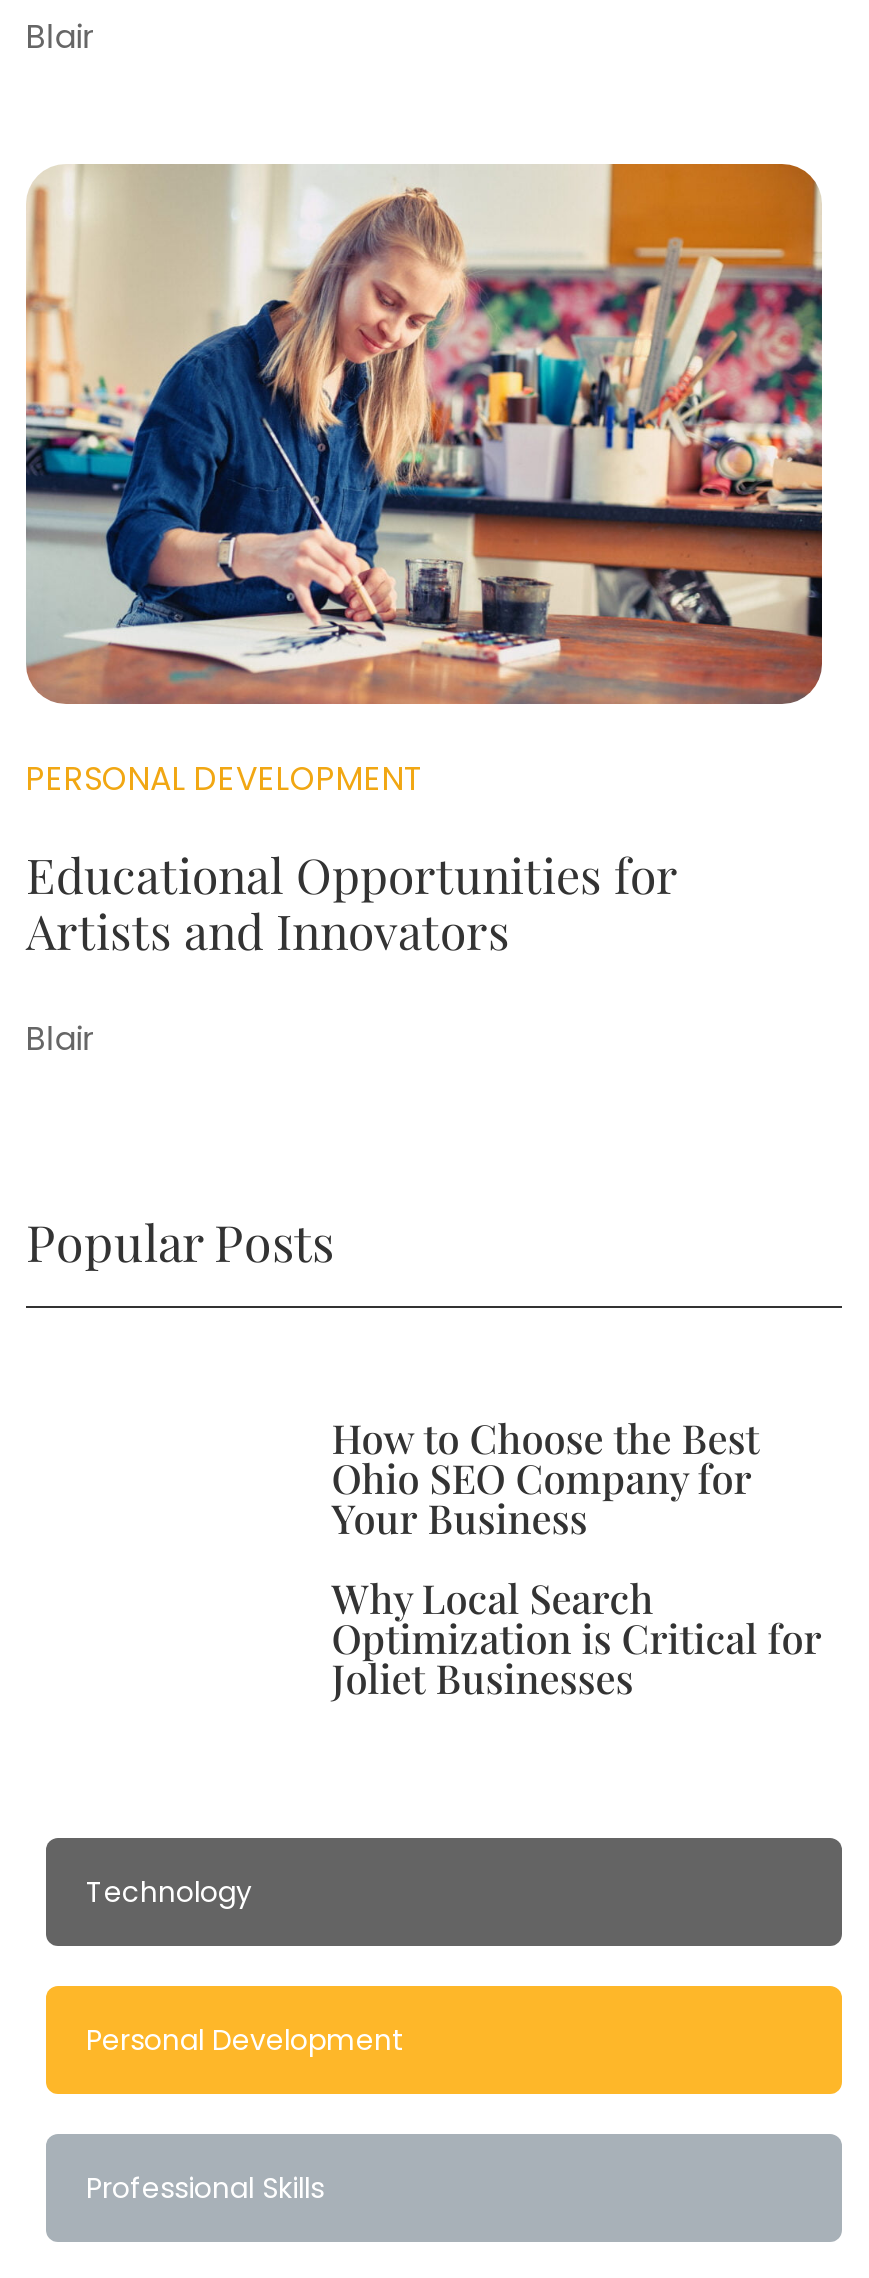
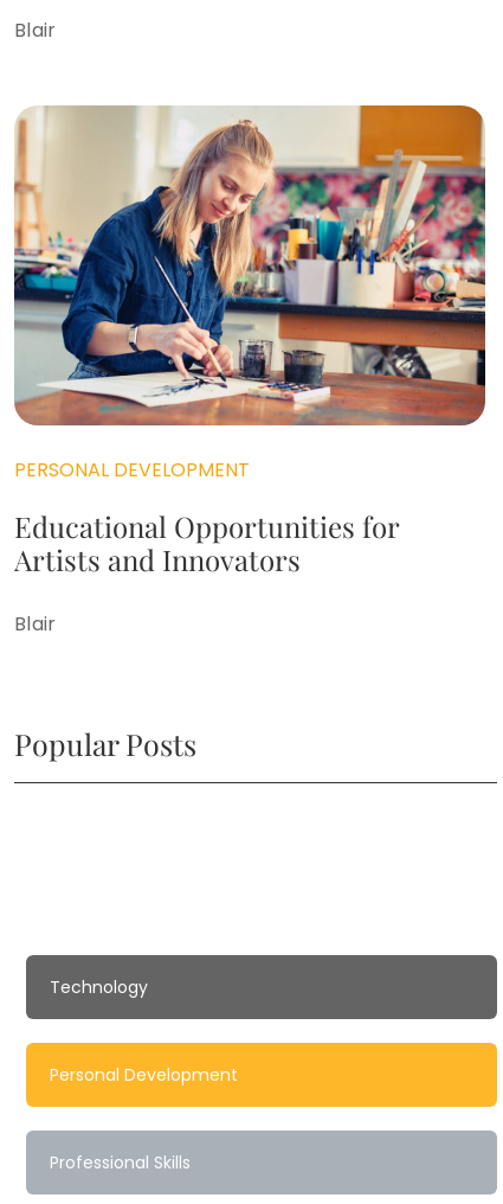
[332,1410,822,1704] How to Choose the Best | Ohio SEO Company for | Your Business | Why Local Search | Optimization is Critical for | Joliet Businesses -> none

